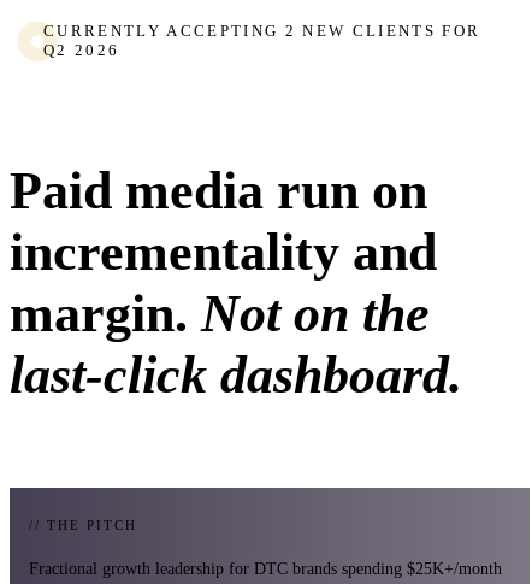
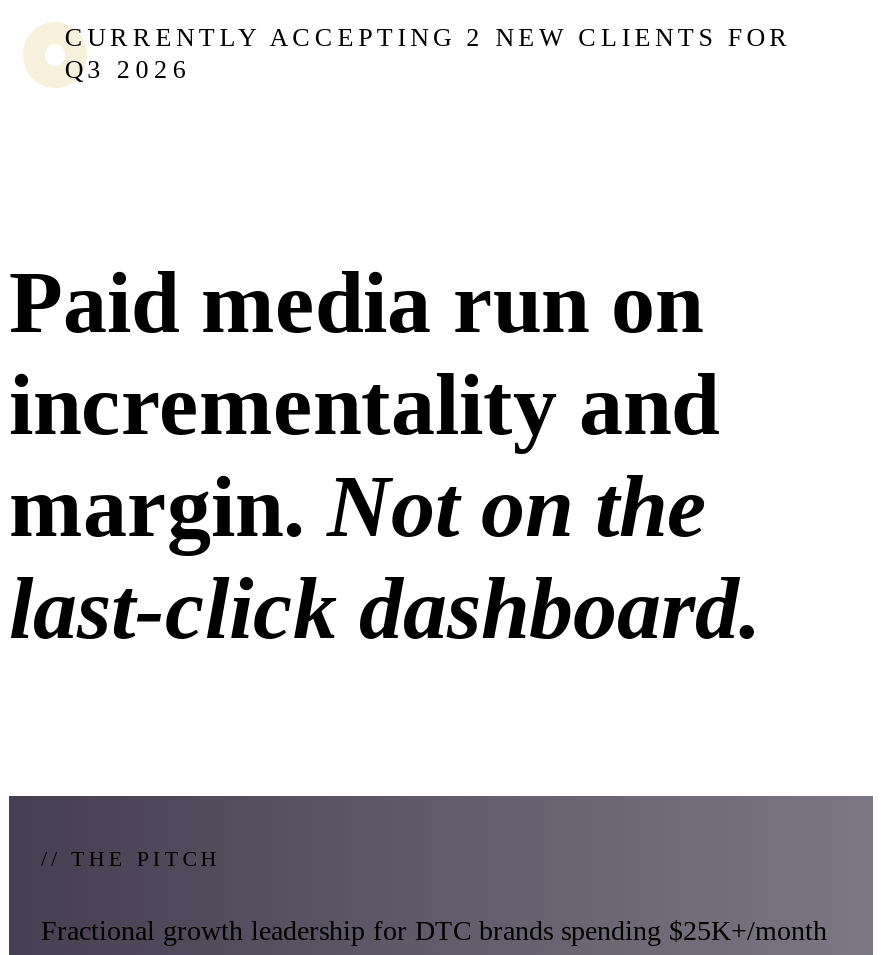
[43,41,119,59] Q2 2026 -> [65,54,191,84] Q3 2026

